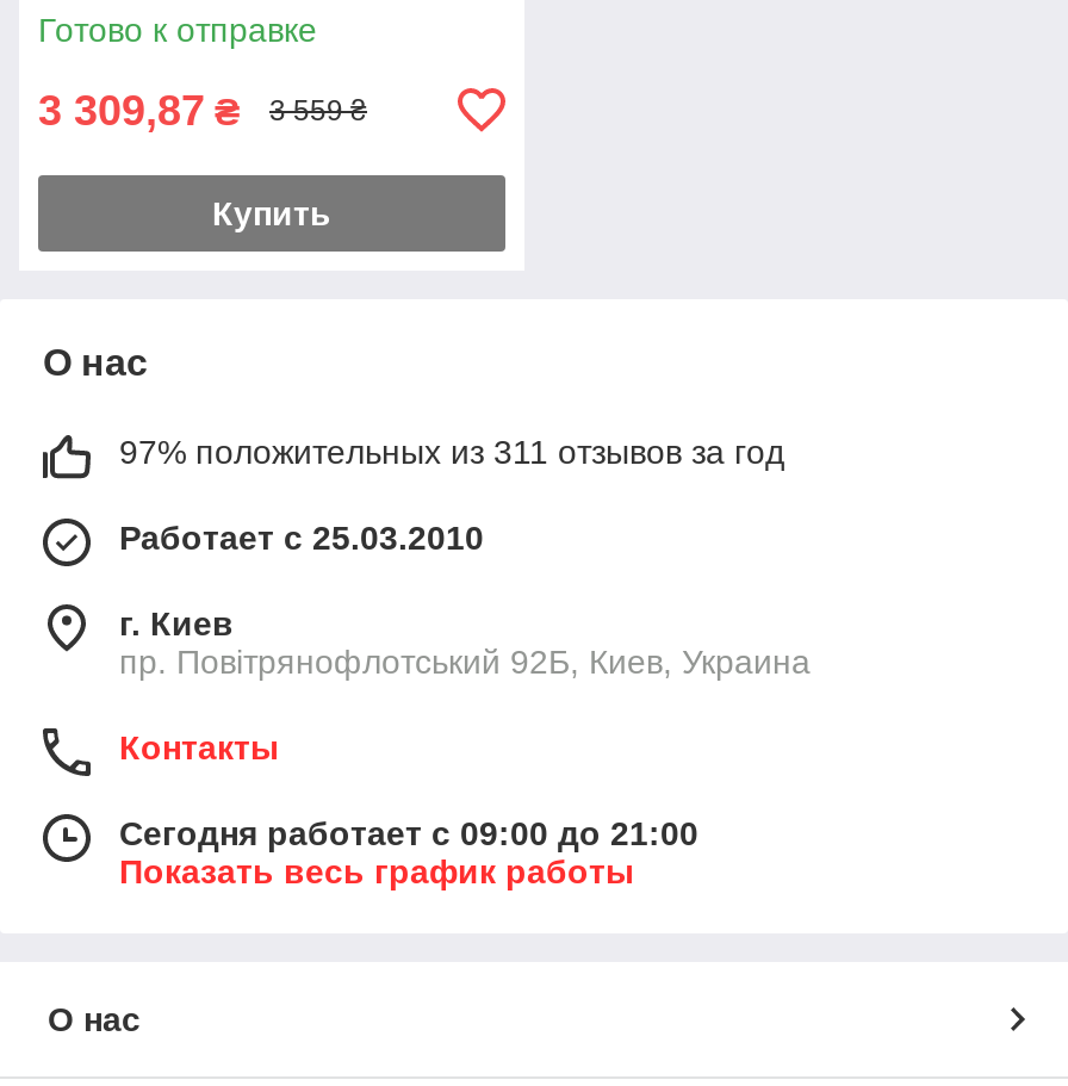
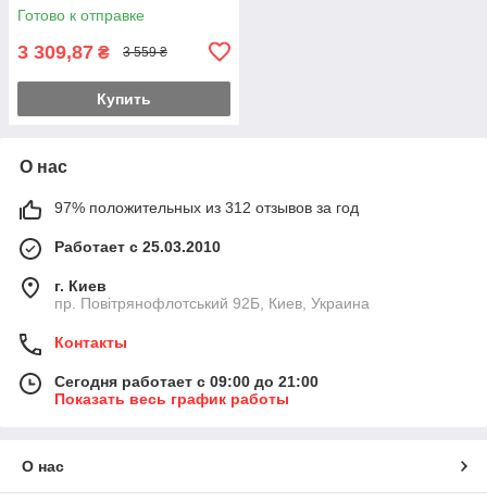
[119,433,784,471] 97% положительных из 311 отзывов за год -> [54,199,359,216] 97% положительных из 312 отзывов за год

